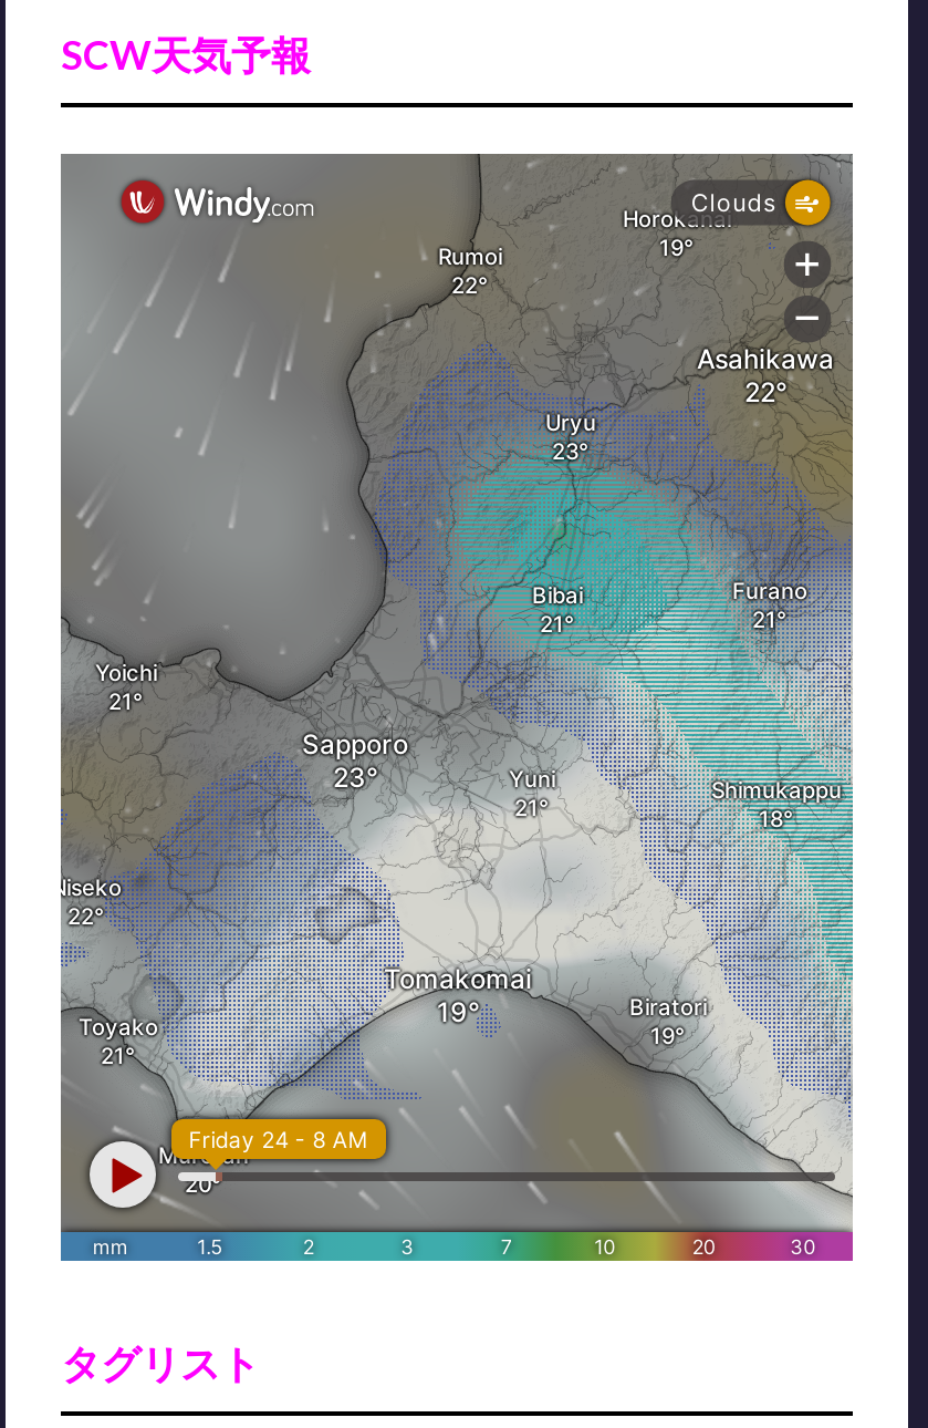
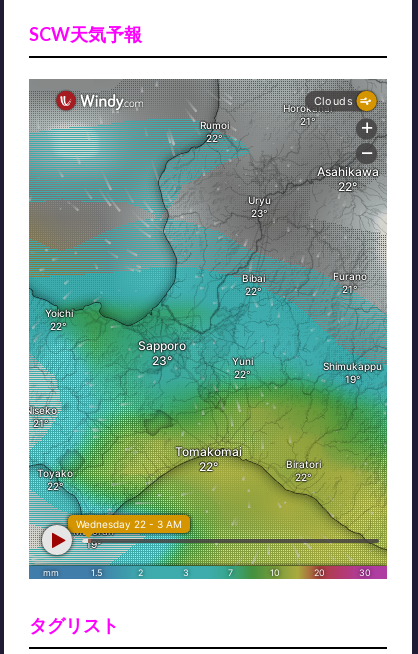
[61,154,855,1232] [image] -> [29,79,388,566] [image]

